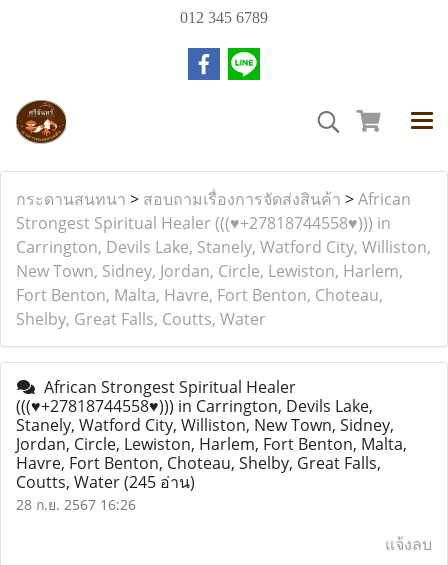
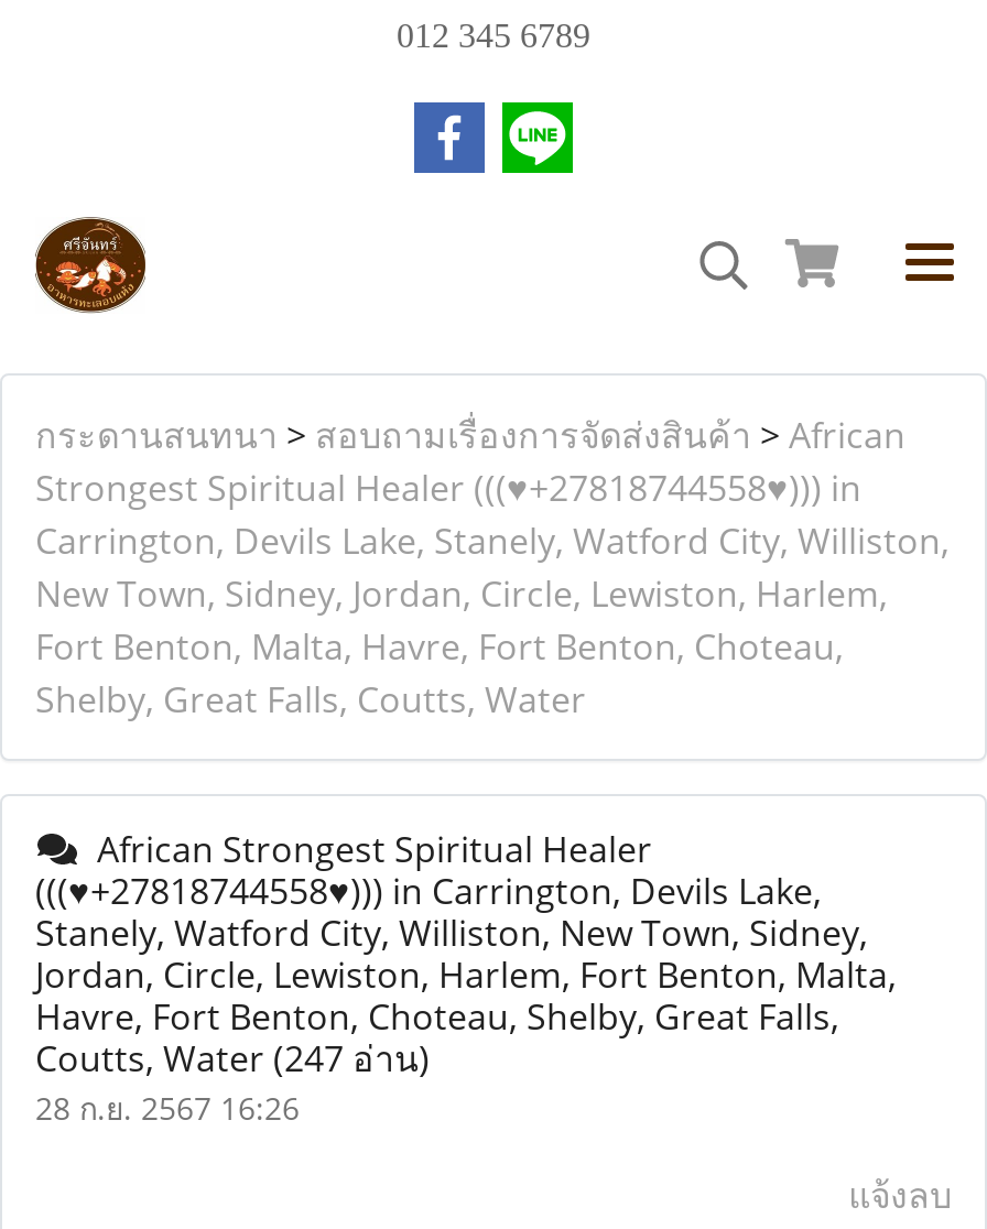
[16,471,195,493] Coutts, Water (245 อ่าน) -> [35,1034,430,1083] Coutts, Water (247 อ่าน)

